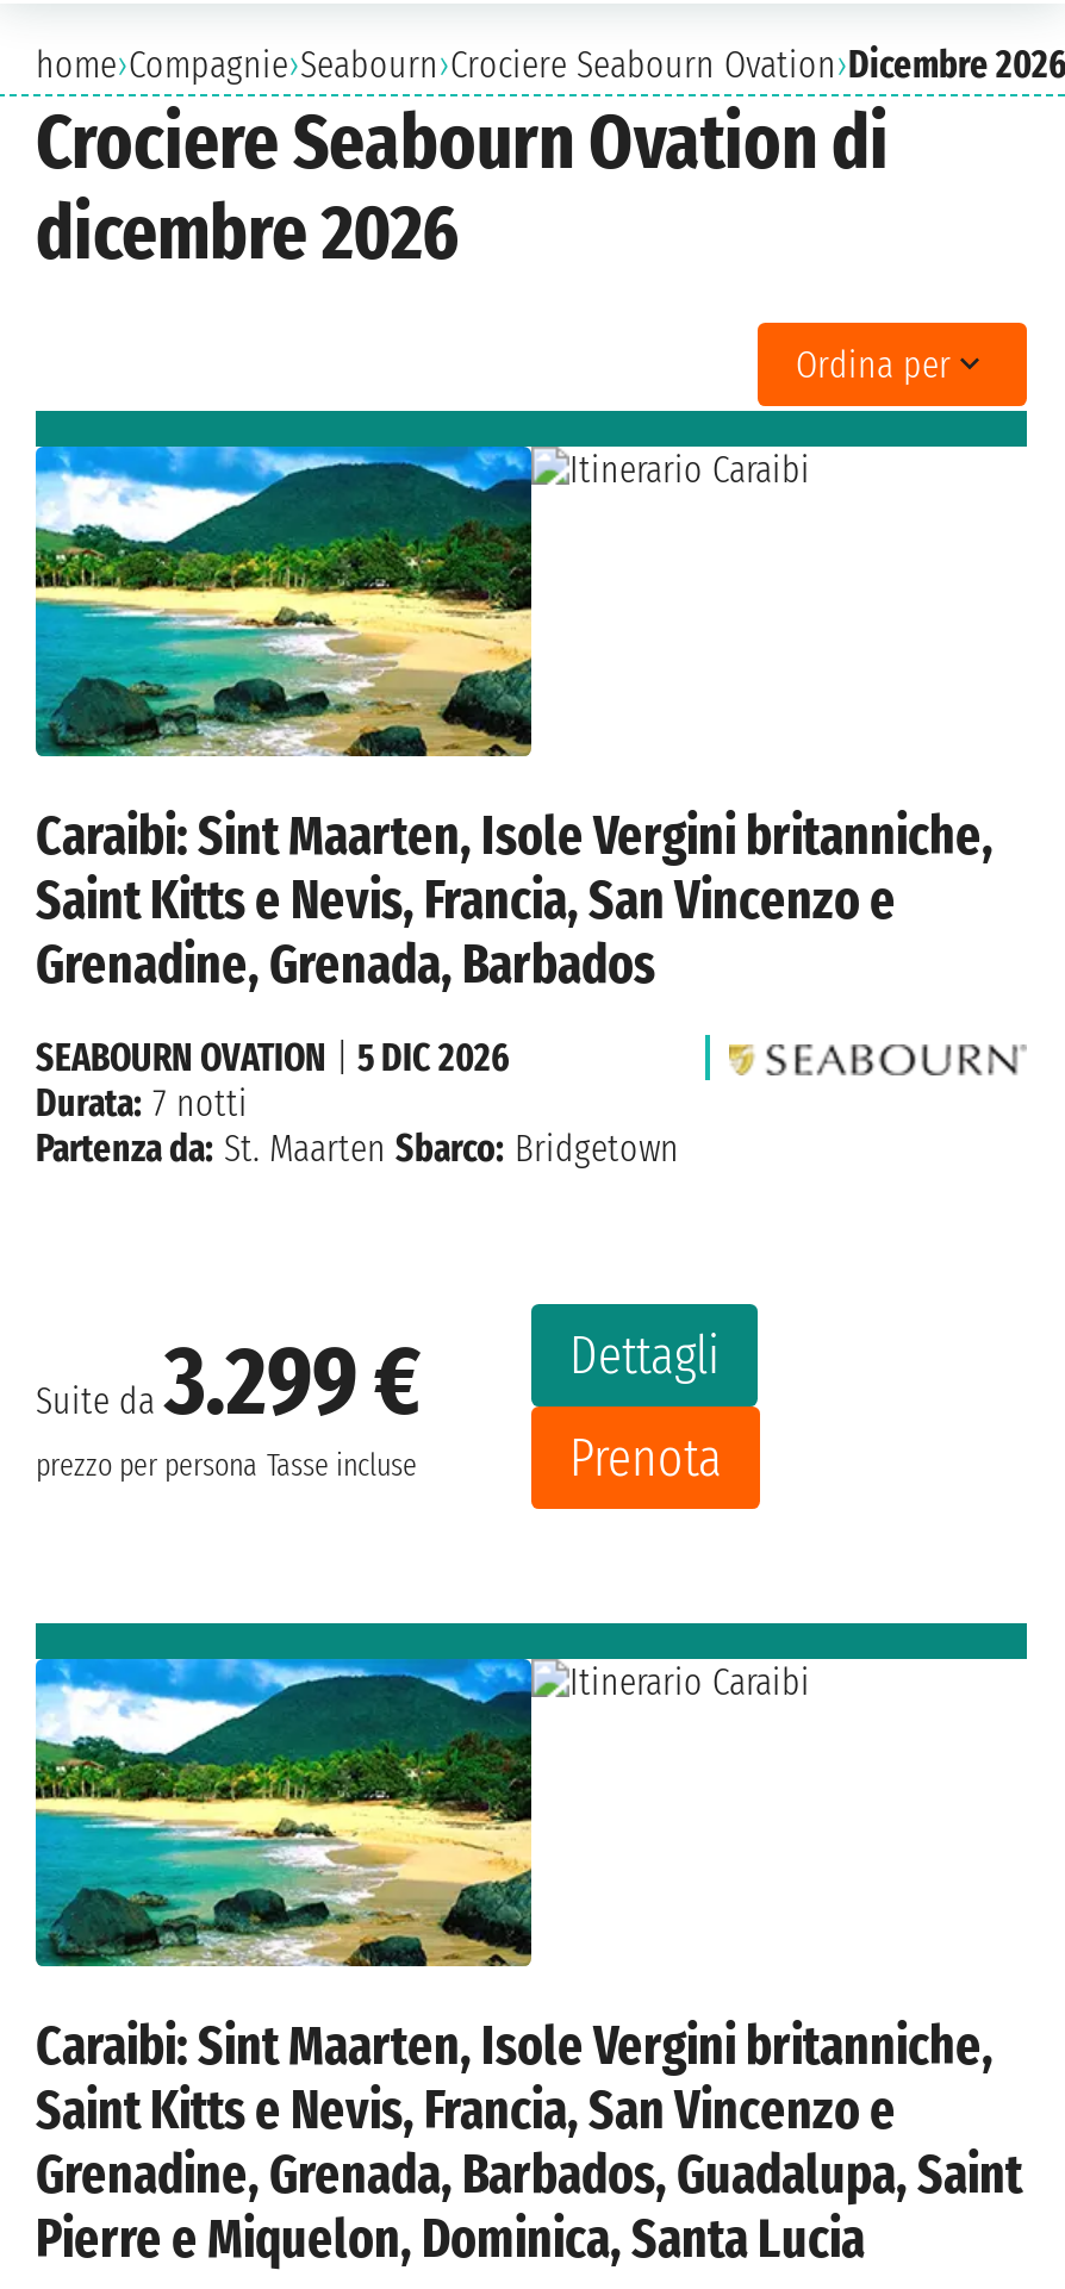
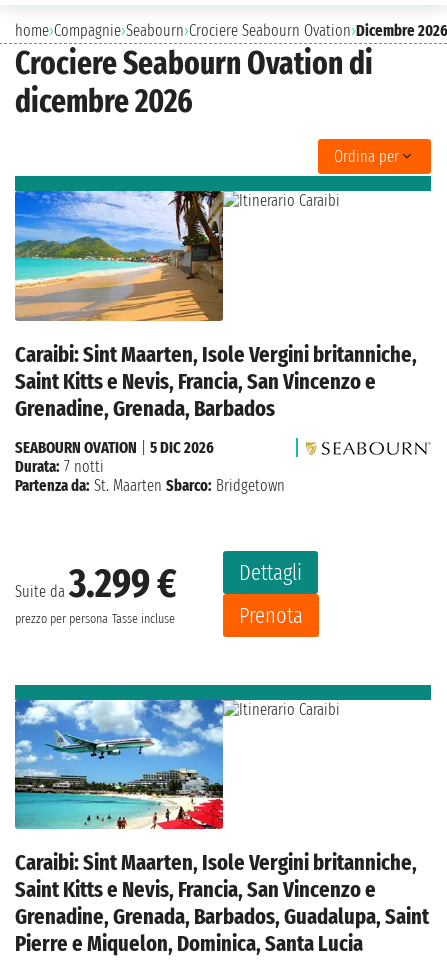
[33,444,534,759] [image] -> [14,190,224,322] [image]
[33,1657,534,1969] [image] -> [14,699,224,830] [image]

